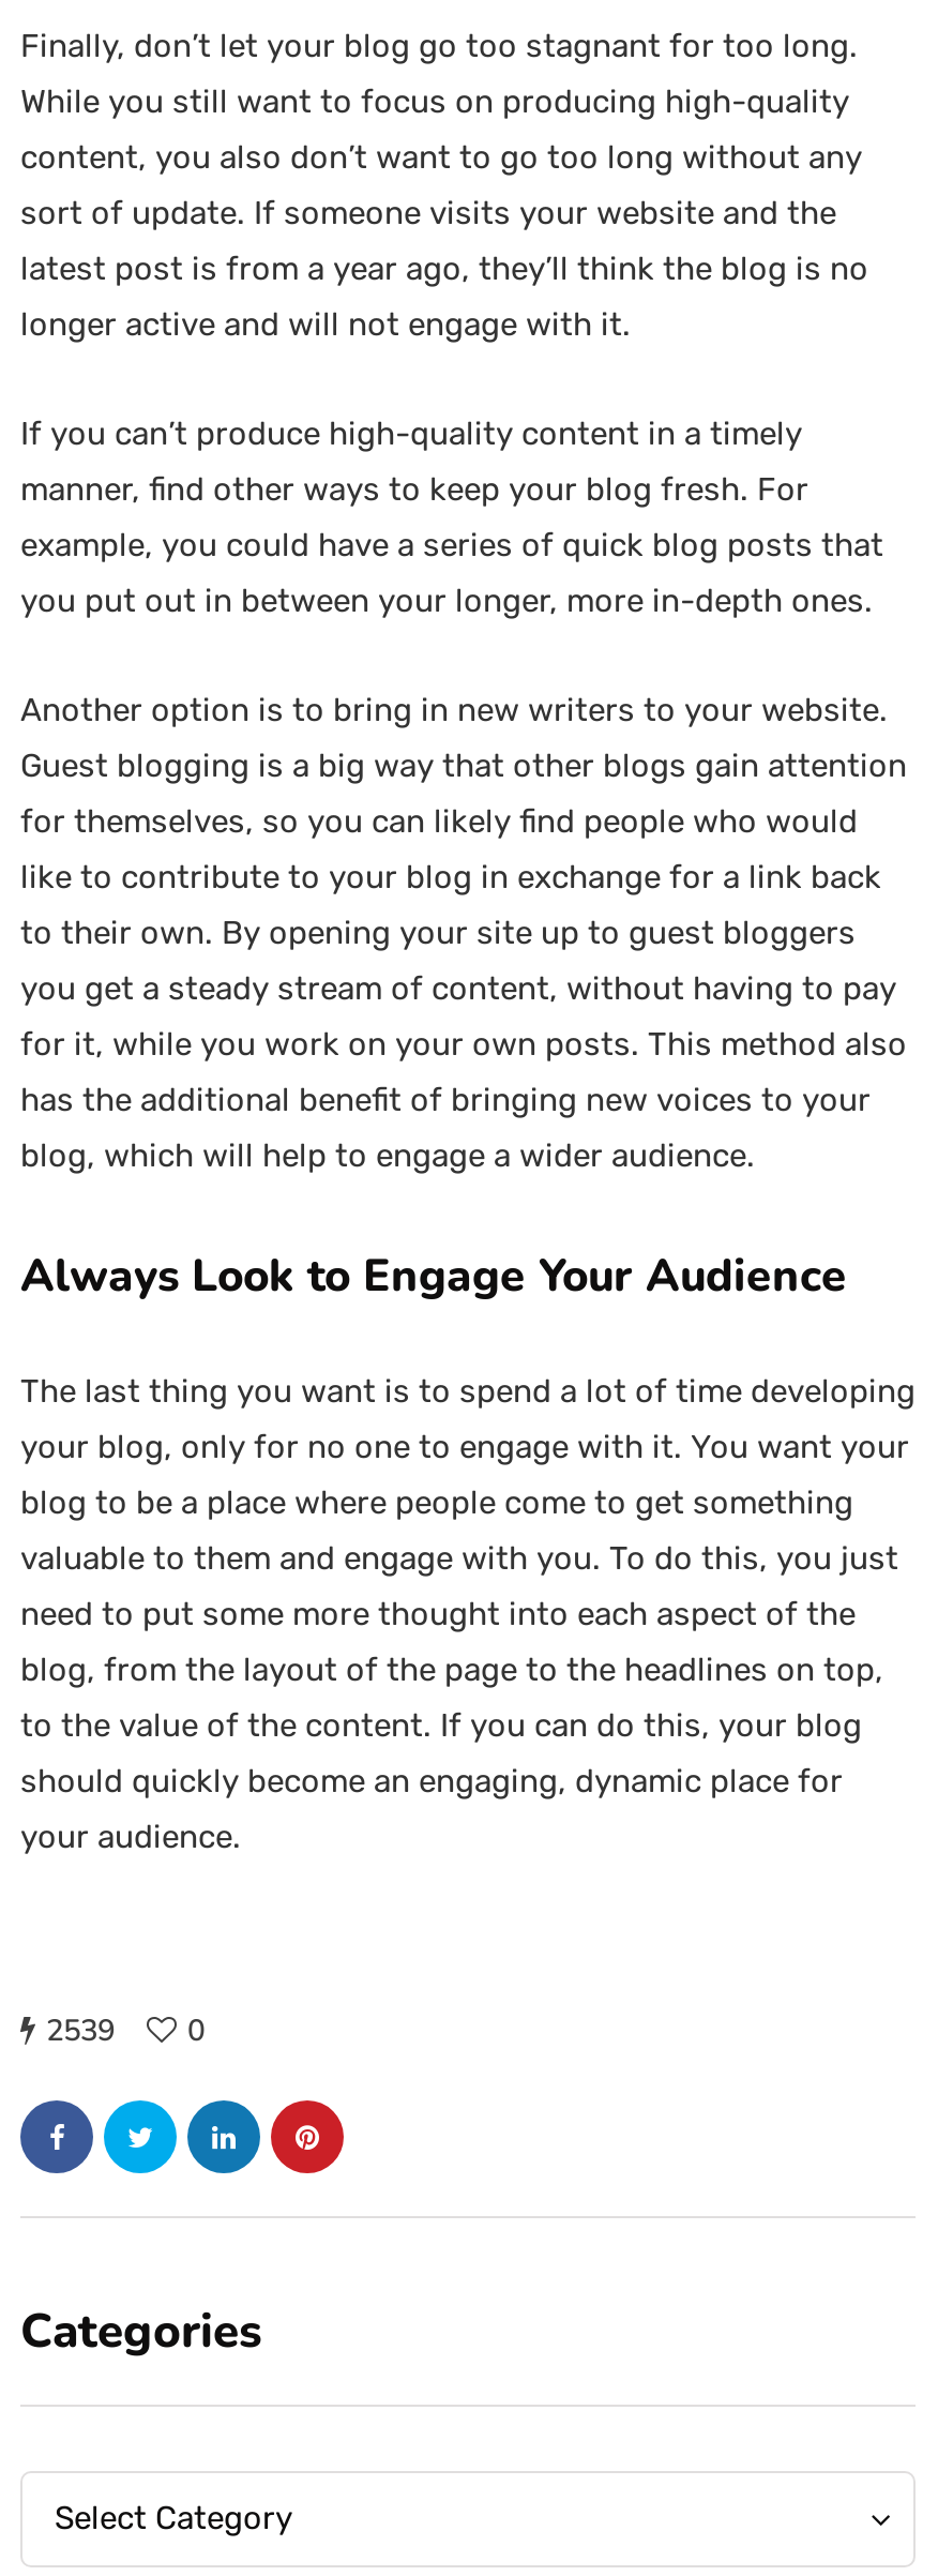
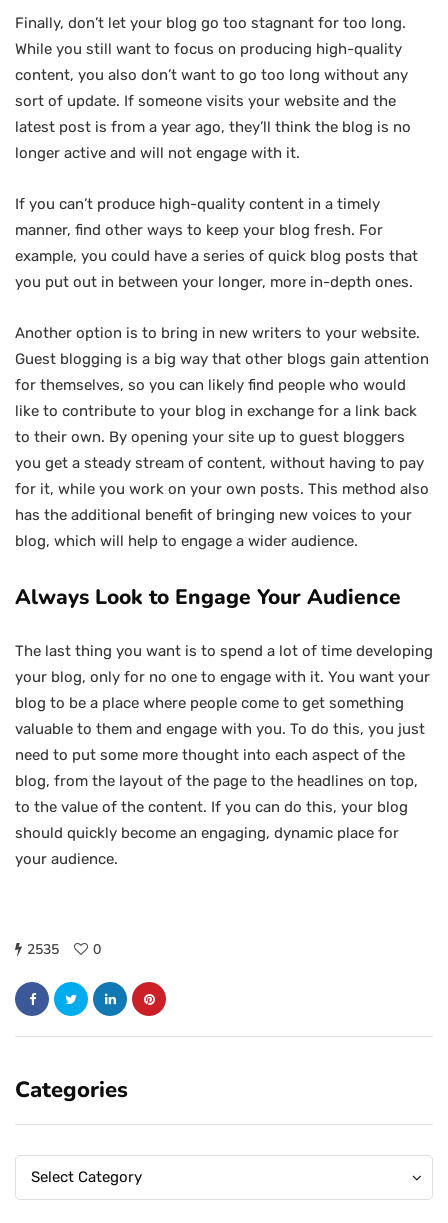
[46,2011,205,2051] 2539 0 -> [27,940,101,959] 2535 0

